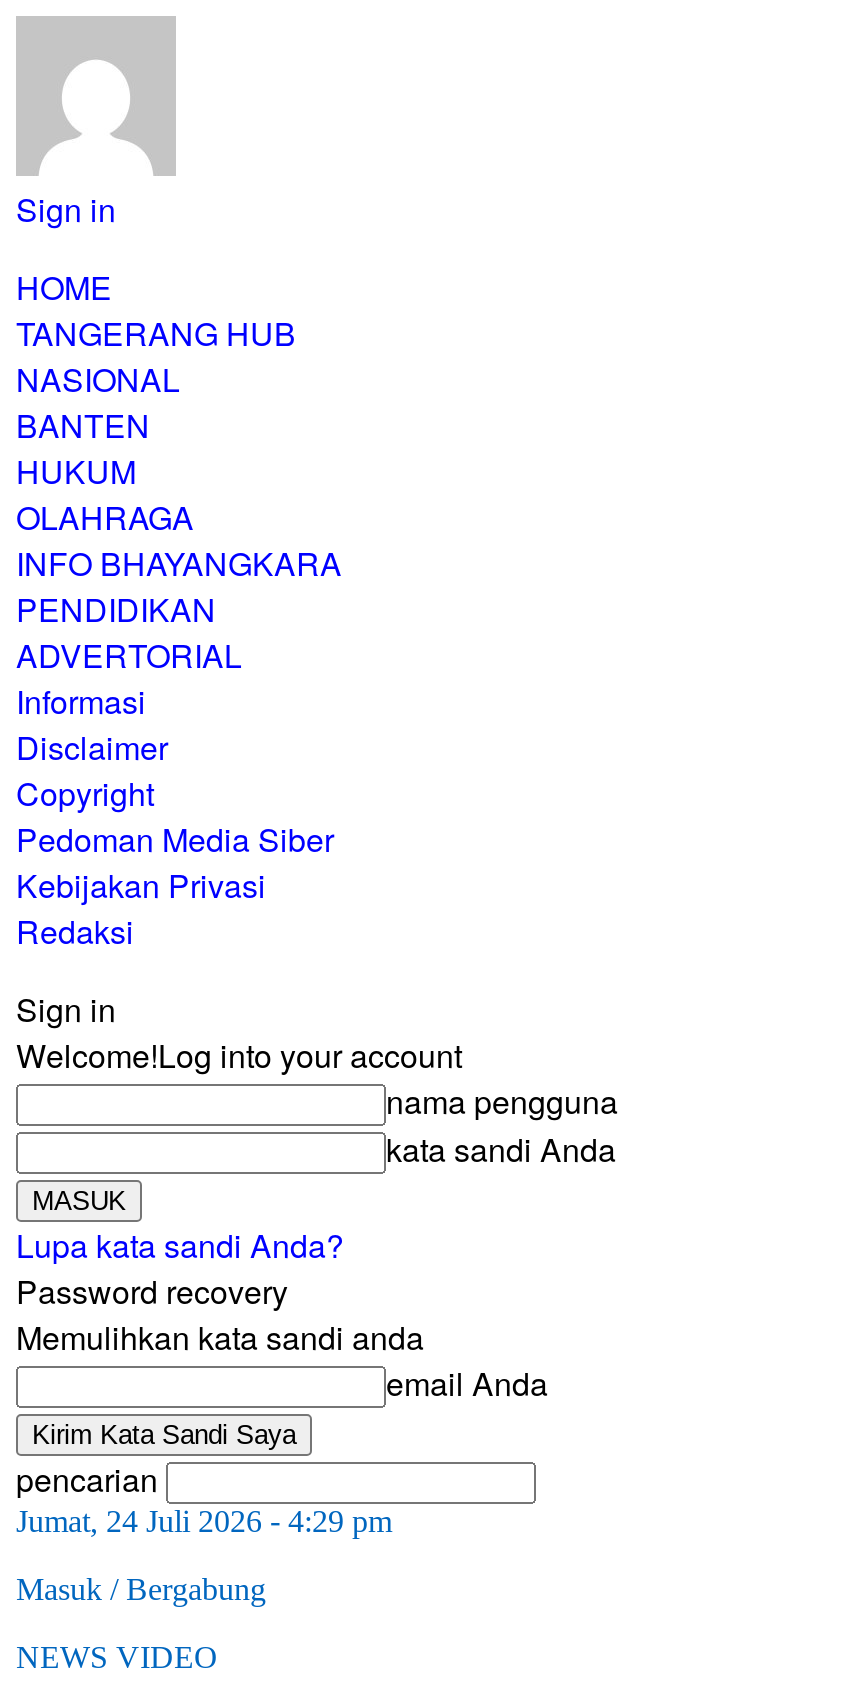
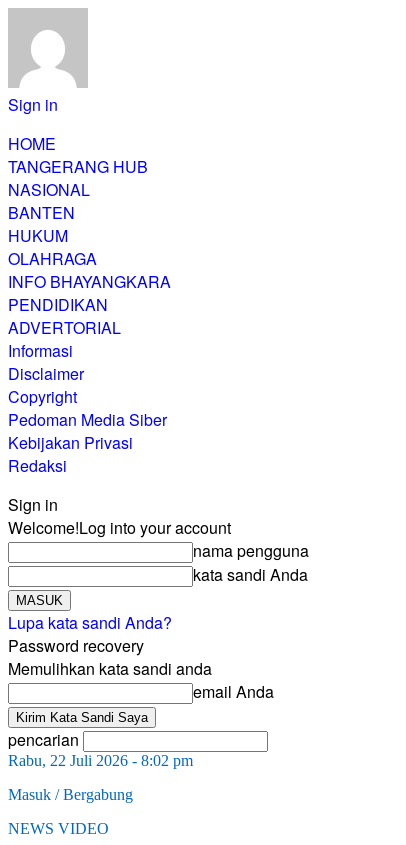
[16,1504,392,1538] Jumat, 24 Juli 2026 - 4:29 pm -> [8,752,193,769] Rabu, 22 Juli 2026 - 8:02 pm

